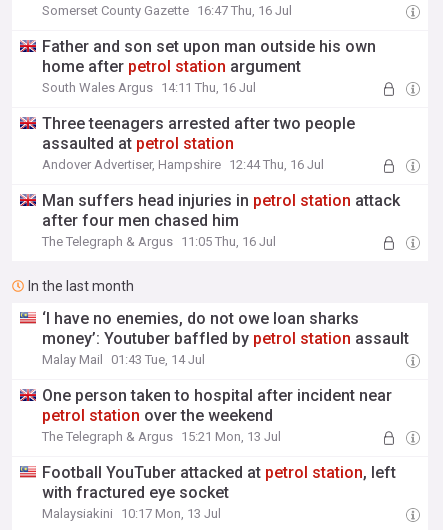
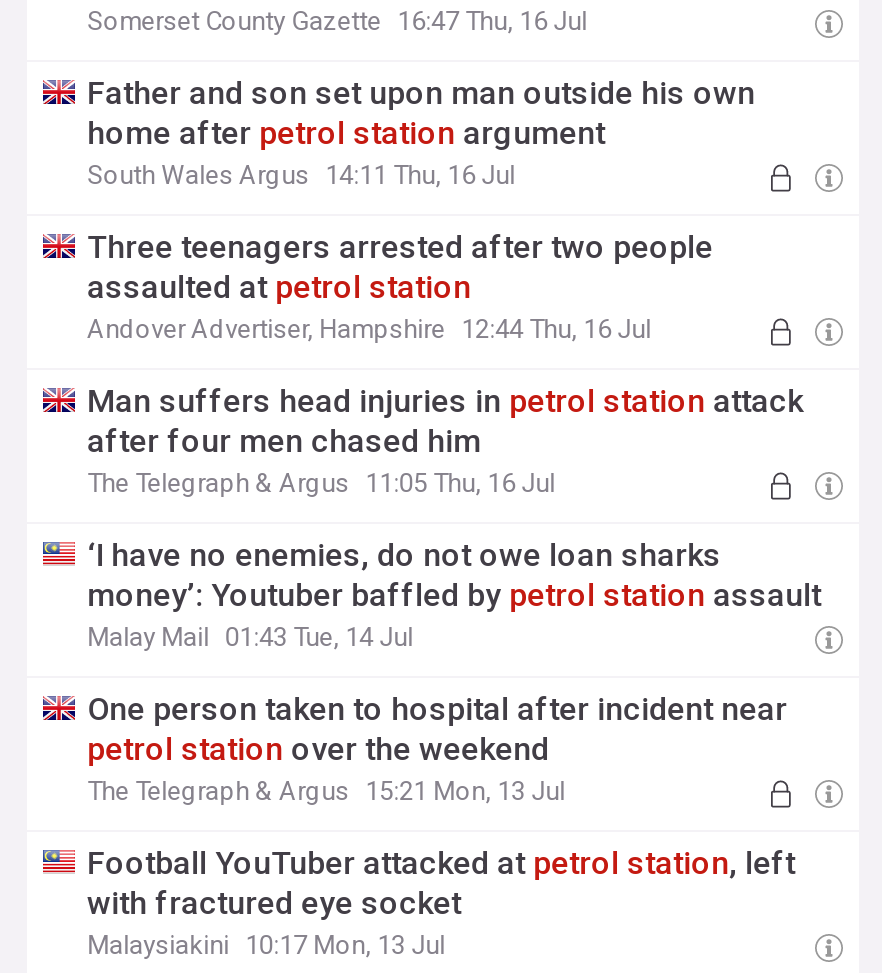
[28,278,134,294] In the last month -> none

